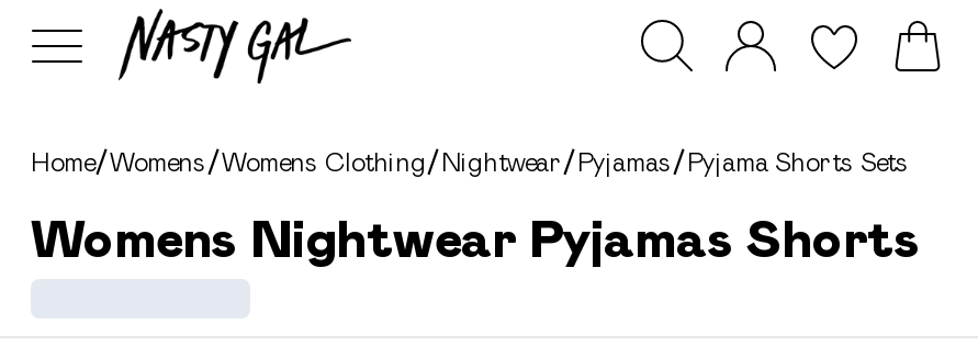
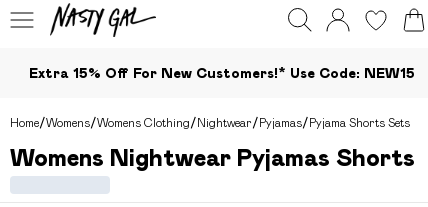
none -> [29,64,415,80] Extra 15% Off For New Customers!* Use Code: NEW15

